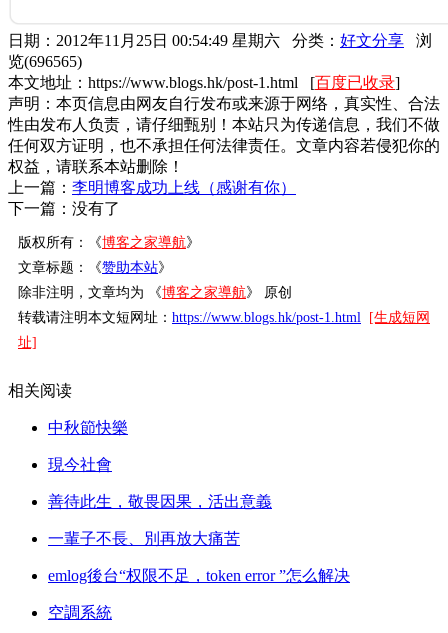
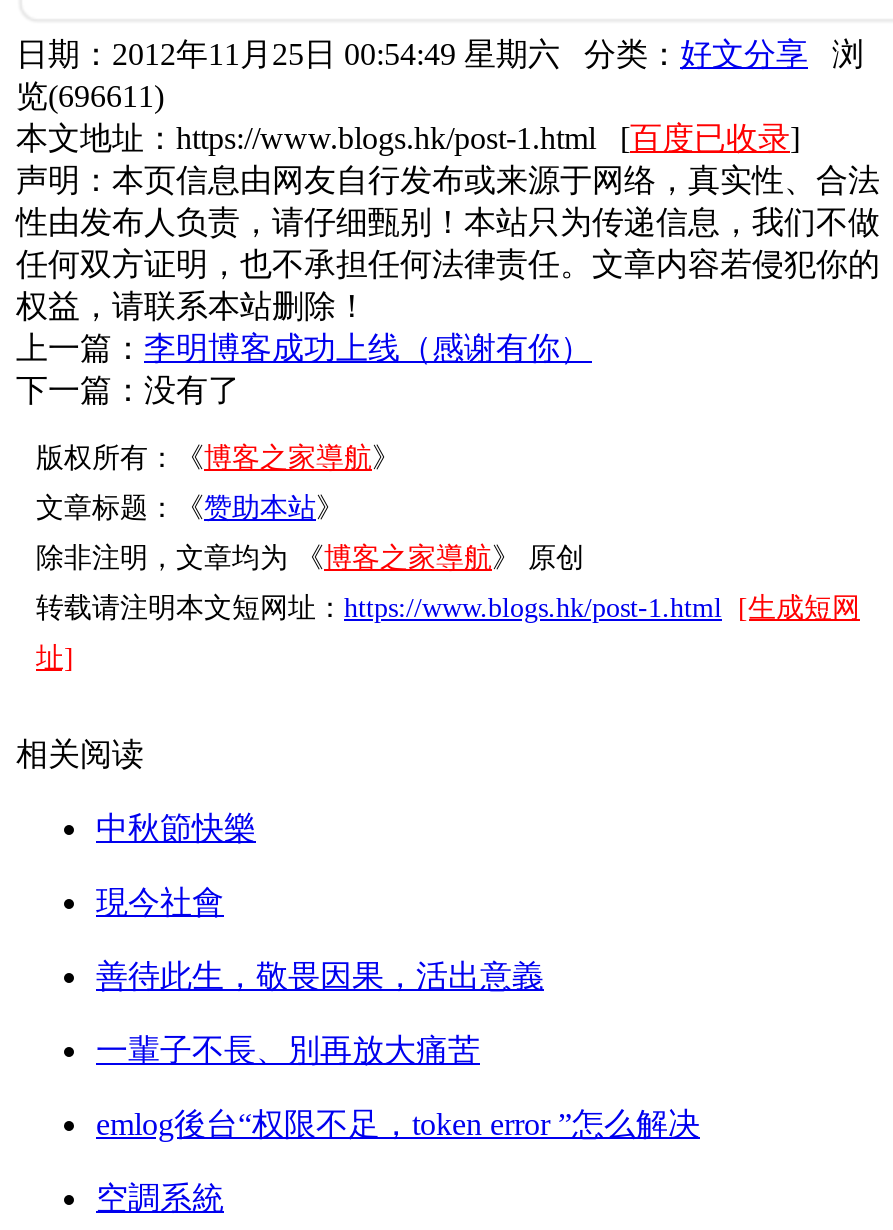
[8,53,82,70] 览(696565) -> [16,79,164,113] 览(696611)

